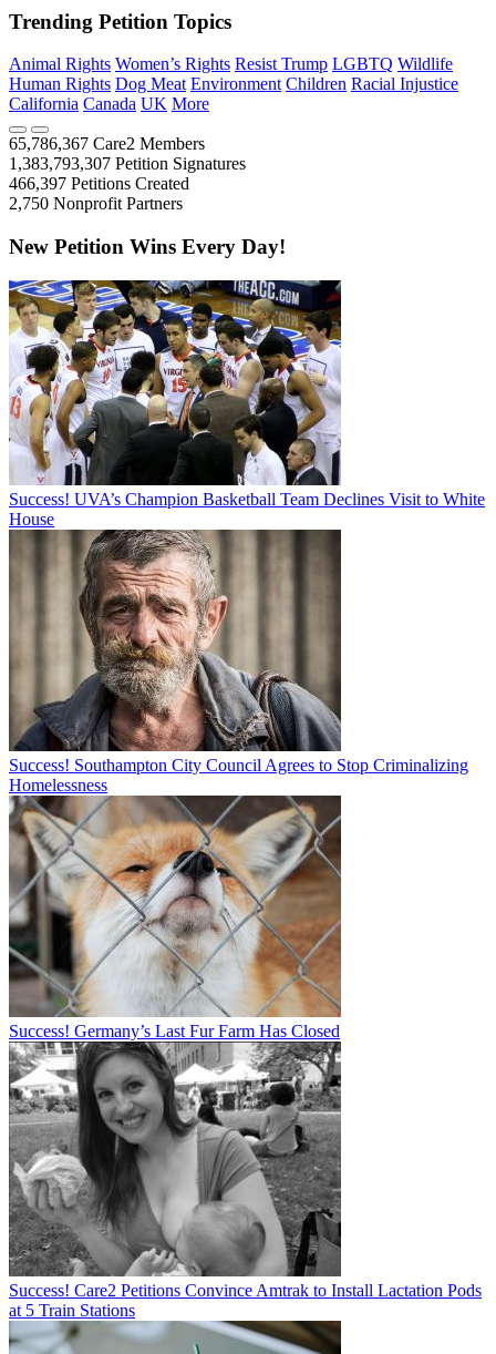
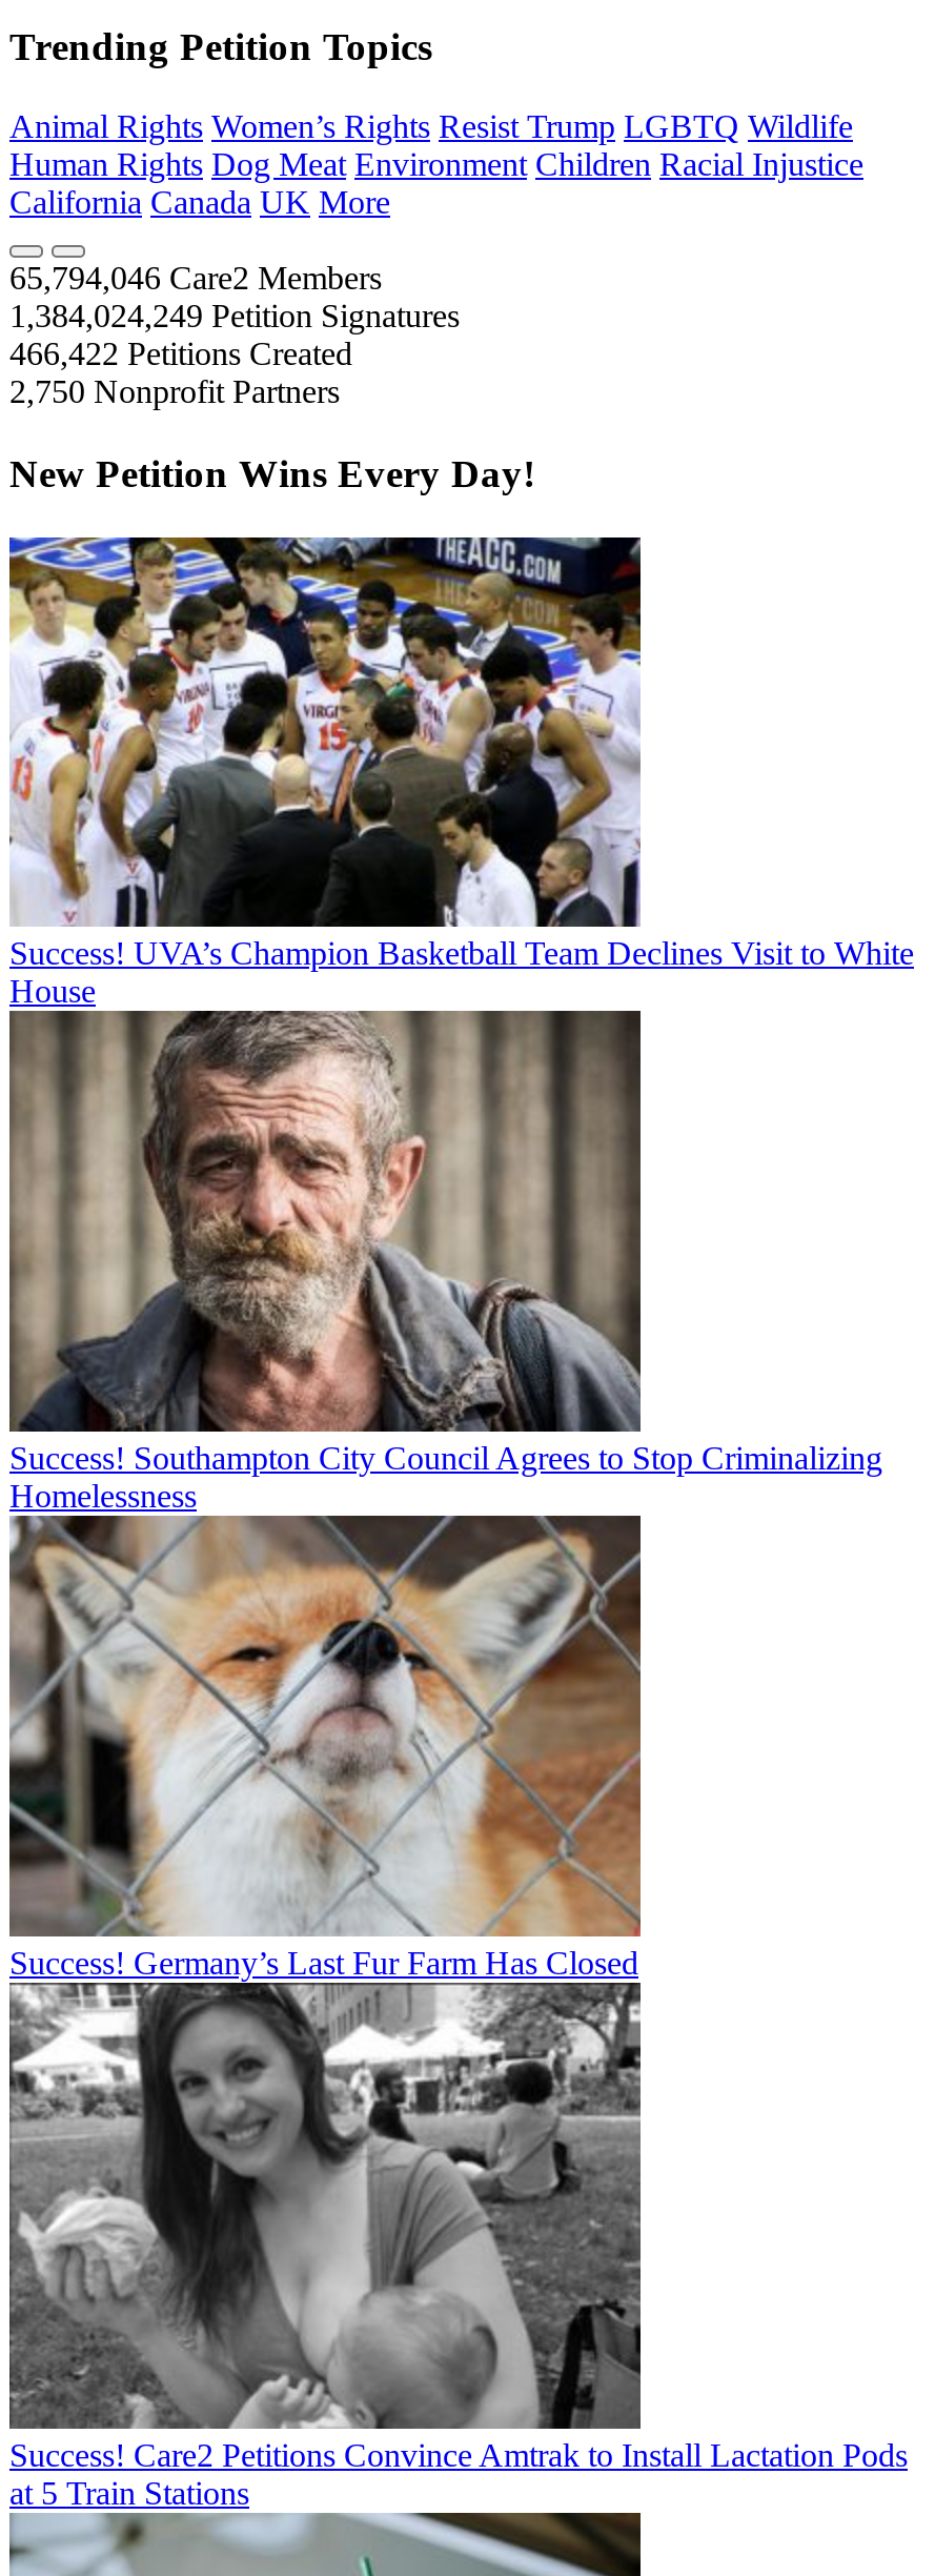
[9,135,205,153] 65,786,367 Care2 Members -> [9,261,382,296] 65,794,046 Care2 Members
[9,154,246,173] 1,383,793,307 Petition Signatures -> [9,299,460,334] 1,384,024,249 Petition Signatures
[9,174,189,193] 466,397 Petitions Created -> [9,336,352,372] 466,422 Petitions Created

